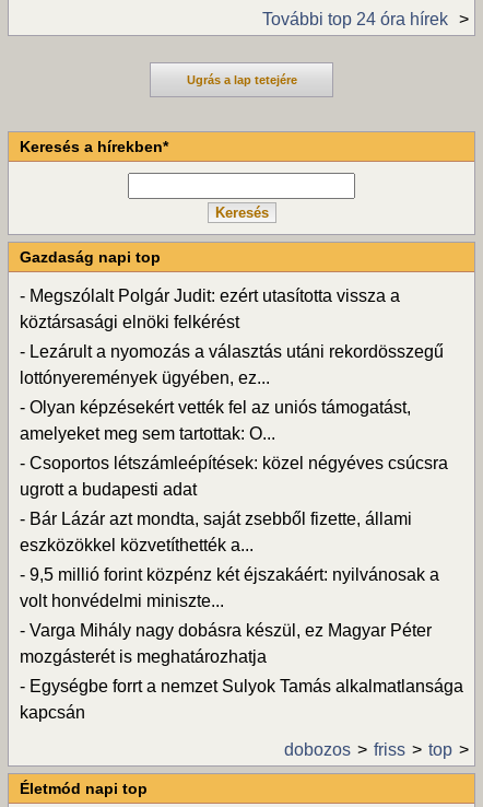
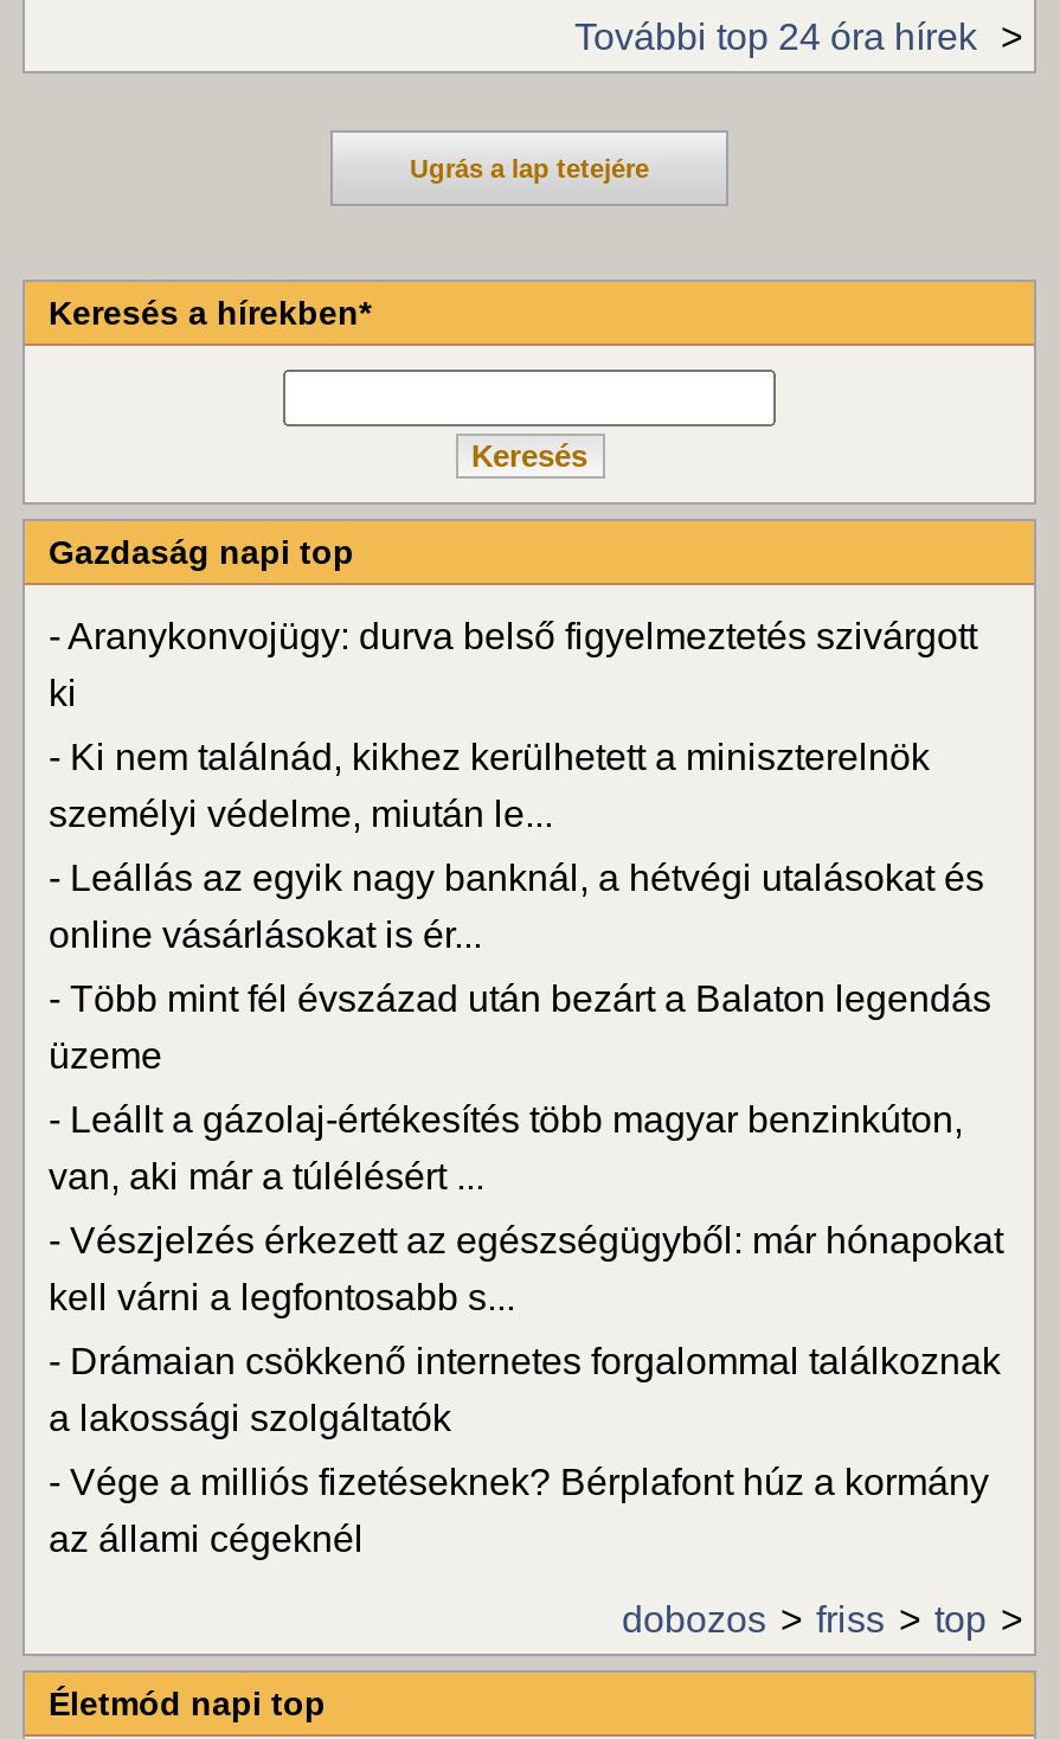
[20,286,400,331] - Megszólalt Polgár Judit: ezért utasította vissza a | köztársasági elnöki felkérést -> [49,616,977,713] - Aranykonvojügy: durva belső figyelmeztetés szivárgott | ki
[20,342,444,387] - Lezárult a nyomozás a választás utáni rekordösszegű | lottónyeremények ügyében, ez... -> [49,737,930,834] - Ki nem találnád, kikhez kerülhetett a miniszterelnök | személyi védelme, miután le...
[20,398,411,443] - Olyan képzésekért vették fel az uniós támogatást, | amelyeket meg sem tartottak: O... -> [49,858,984,955] - Leállás az egyik nagy banknál, a hétvégi utalásokat és | online vásárlásokat is ér...
[20,454,448,499] - Csoportos létszámleépítések: közel négyéves csúcsra | ugrott a budapesti adat -> [49,978,991,1076] - Több mint fél évszázad után bezárt a Balaton legendás | üzeme
[20,510,412,554] - Bár Lázár azt mondta, saját zsebből fizette, állami | eszközökkel közvetíthették a... -> [49,1099,963,1196] - Leállt a gázolaj-értékesítés több magyar benzinkúton, | van, aki már a túlélésért ...
[20,565,439,610] - 9,5 millió forint közpénz két éjszakáért: nyilvánosak a | volt honvédelmi miniszte... -> [49,1220,1003,1317] - Vészjelzés érkezett az egészségügyből: már hónapokat | kell várni a legfontosabb s...
[20,621,432,666] - Varga Mihály nagy dobásra készül, ez Magyar Péter | mozgásterét is meghatározhatja -> [49,1341,1001,1438] - Drámaian csökkenő internetes forgalommal találkoznak | a lakossági szolgáltatók
[20,677,463,722] - Egységbe forrt a nemzet Sulyok Tamás alkalmatlansága | kapcsán -> [49,1462,989,1559] - Vége a milliós fizetéseknek? Bérplafont húz a kormány | az állami cégeknél

